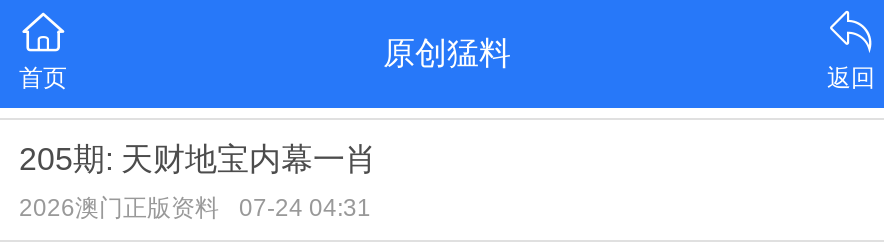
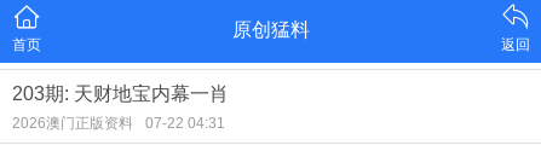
[19,142,377,176] 205期: 天财地宝内幕一肖 -> [12,83,229,104] 203期: 天财地宝内幕一肖
[19,194,371,222] 2026澳门正版资料 07-24 04:31 -> [12,115,225,132] 2026澳门正版资料 07-22 04:31

